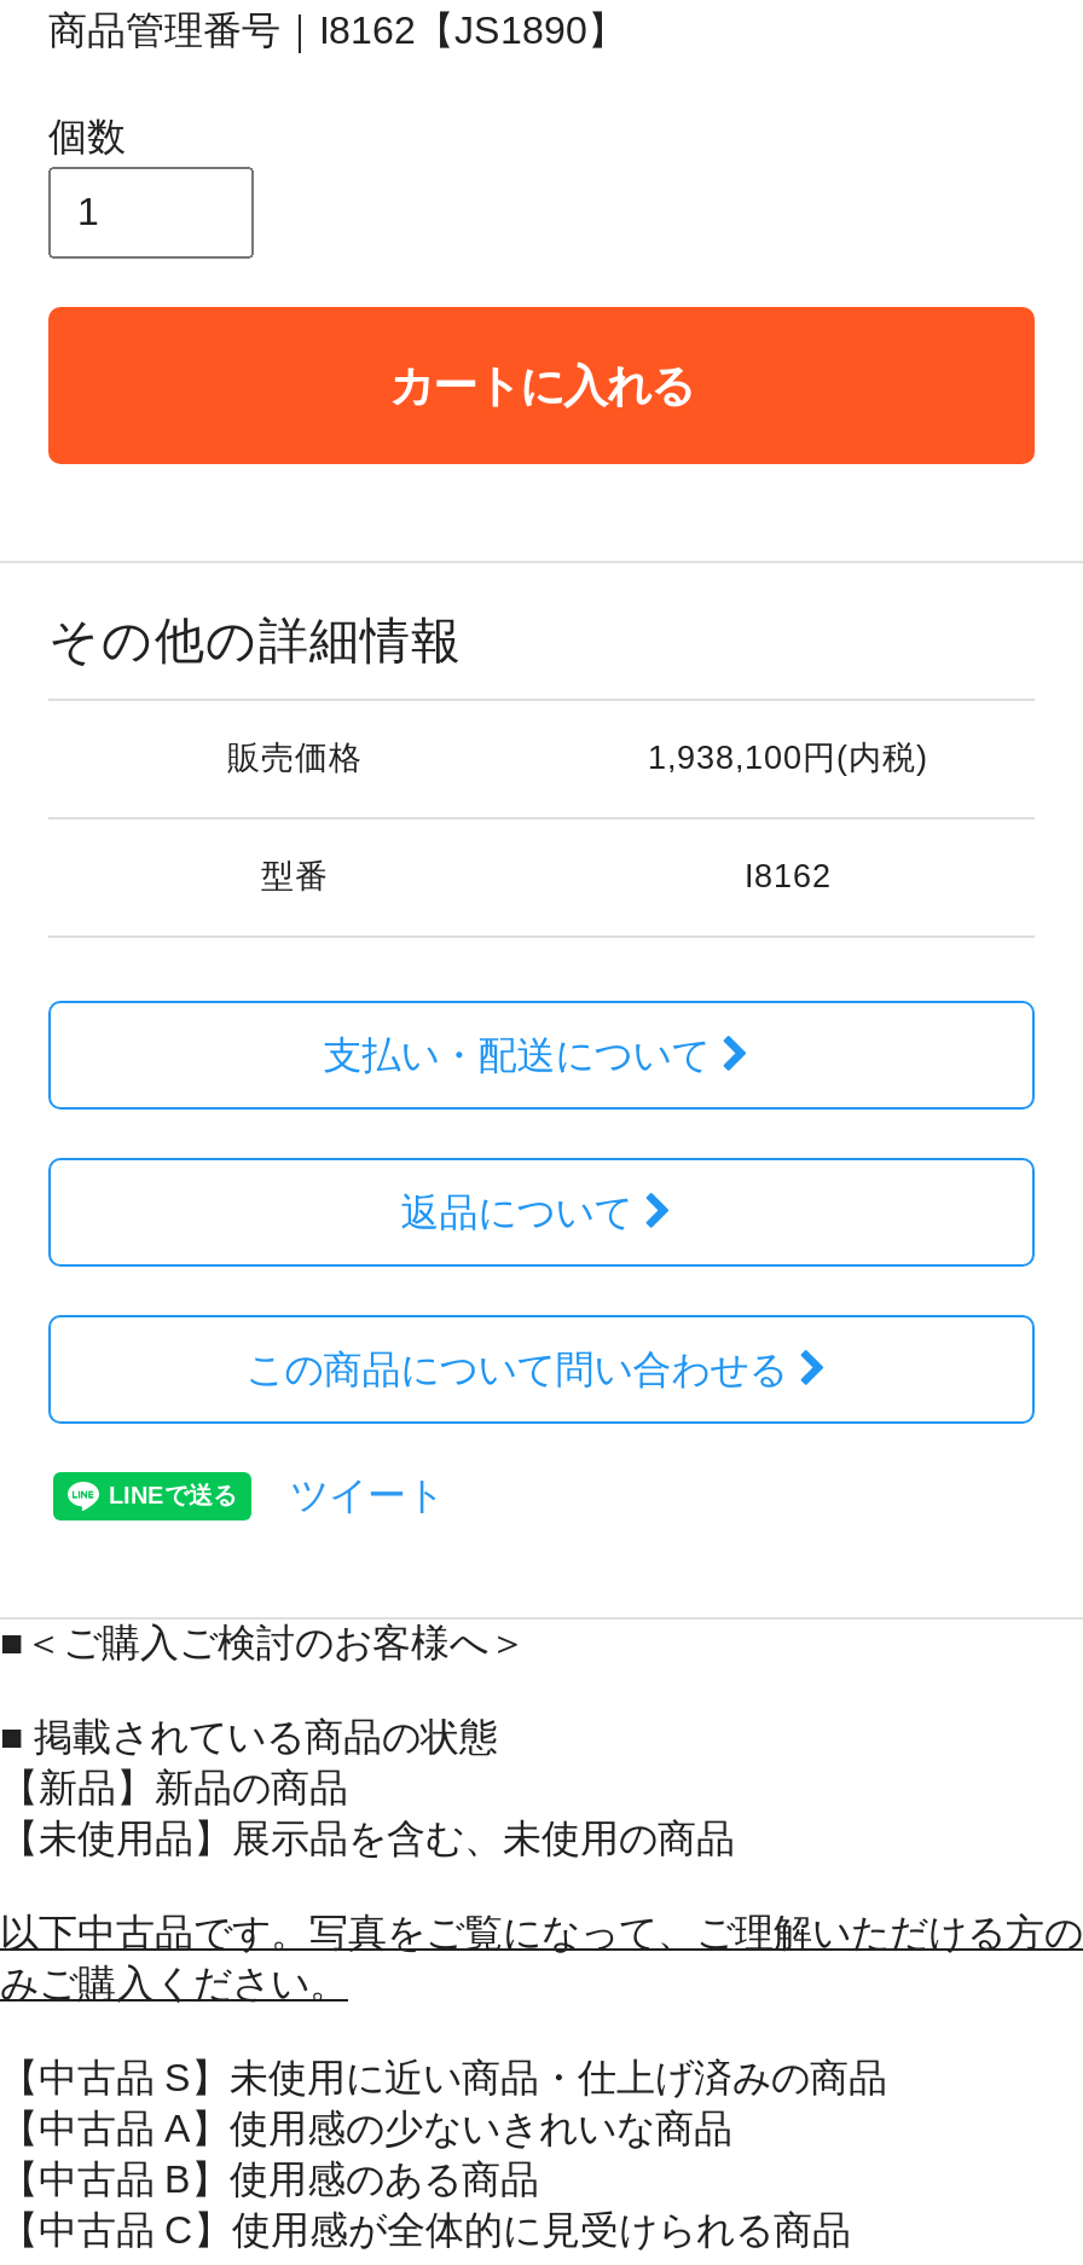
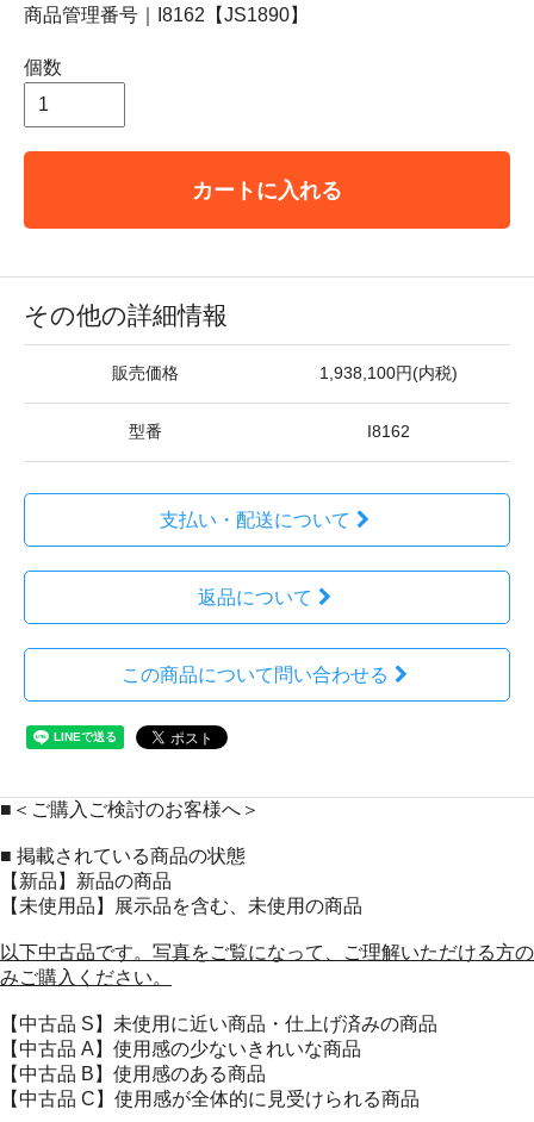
[290,1475,445,1516] ツイート -> none

